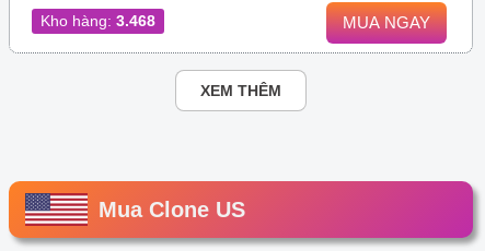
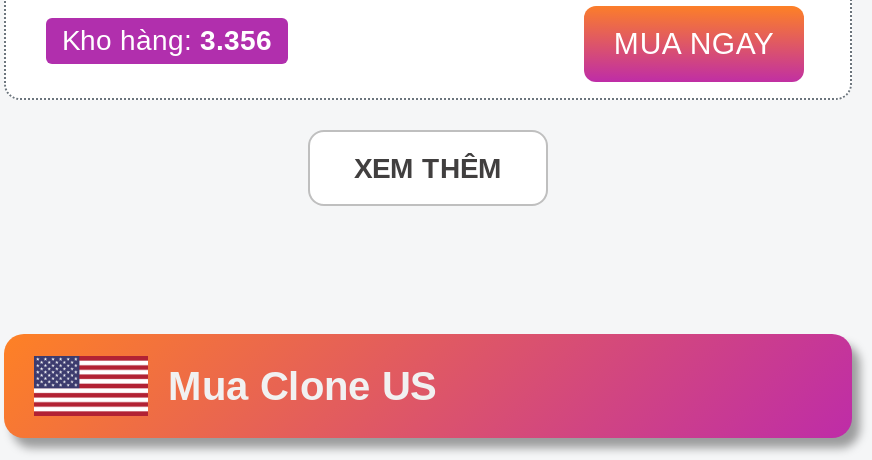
[41,12,155,30] Kho hàng: 3.468 -> [62,24,272,56] Kho hàng: 3.356

